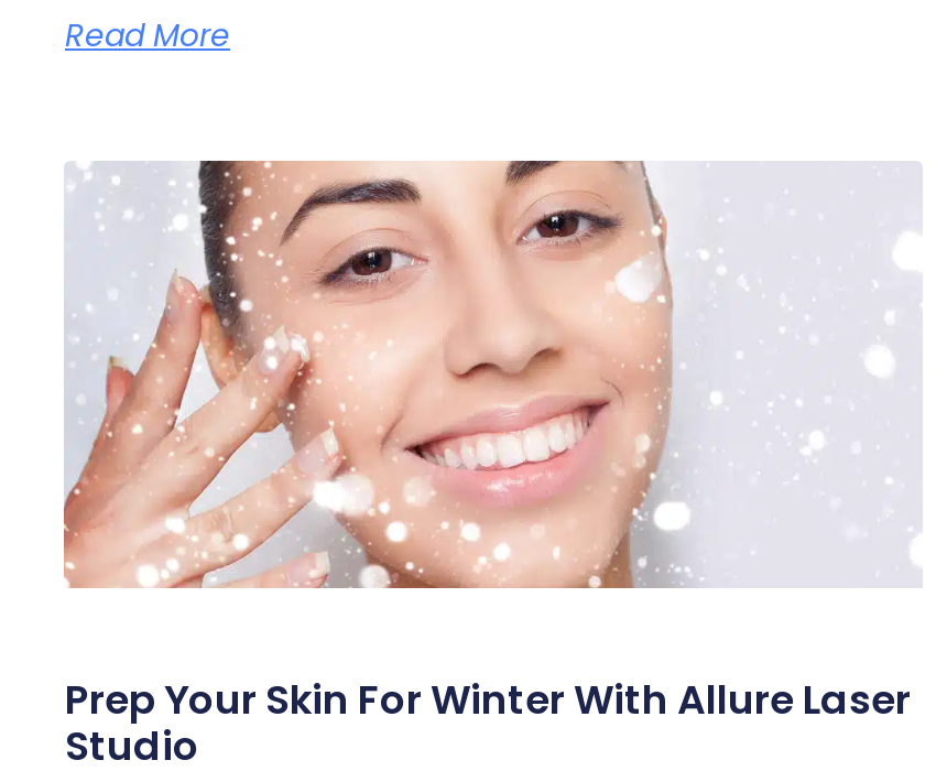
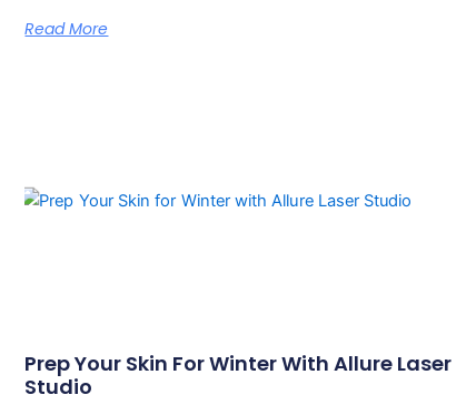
[62,159,921,590] [image] -> none

